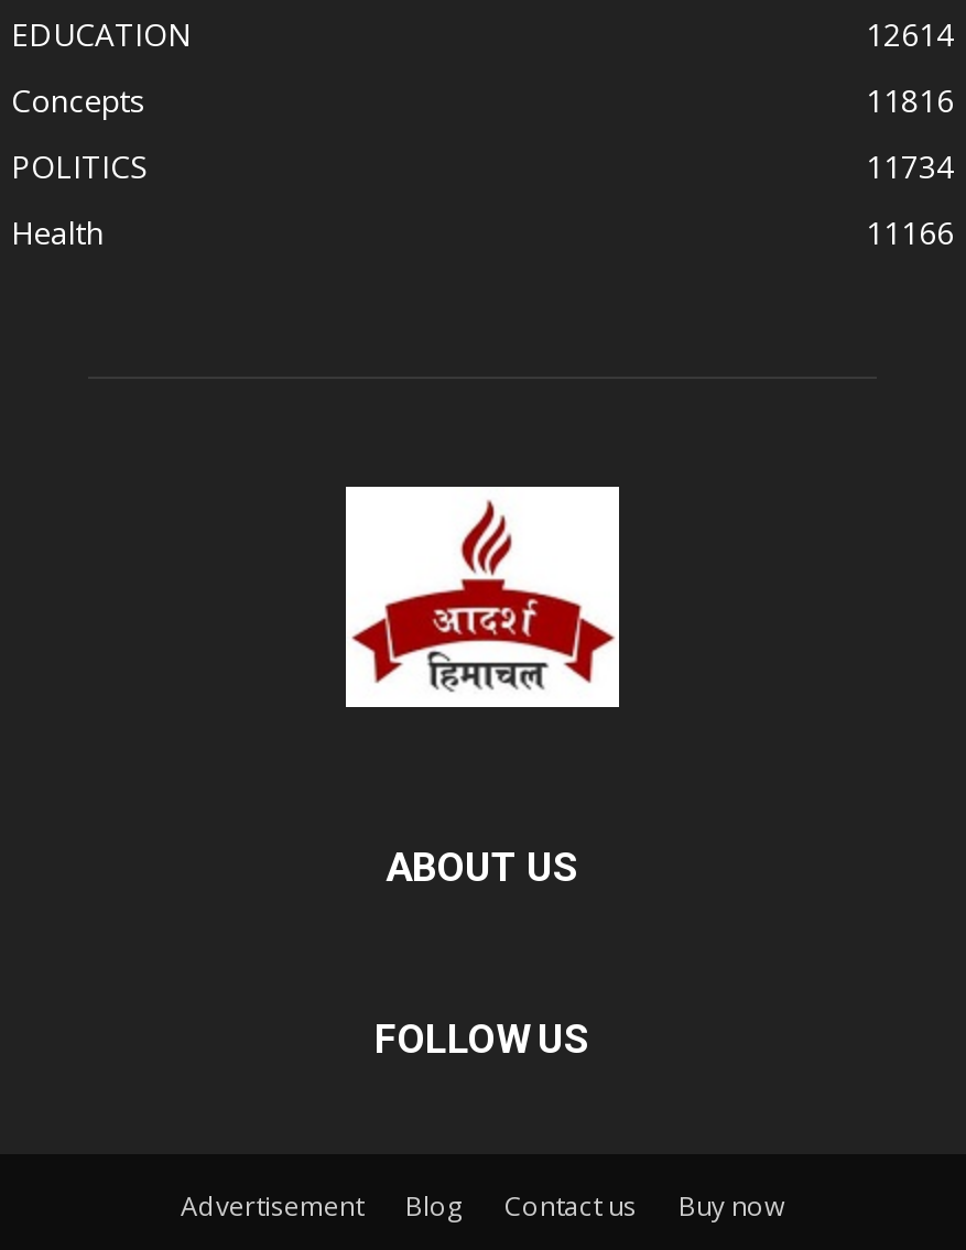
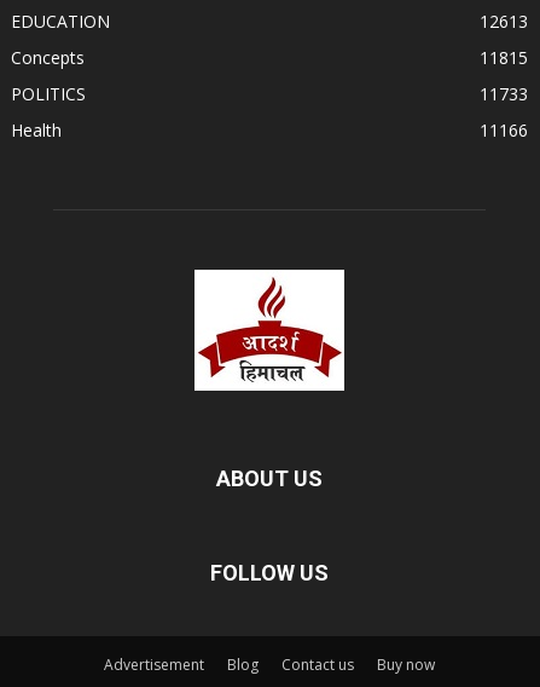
[866,13,954,55] 12614 -> [480,9,528,32] 12613
[866,79,954,121] 11816 -> [480,46,528,69] 11815
[866,145,954,187] 11734 -> [480,82,528,105] 11733

